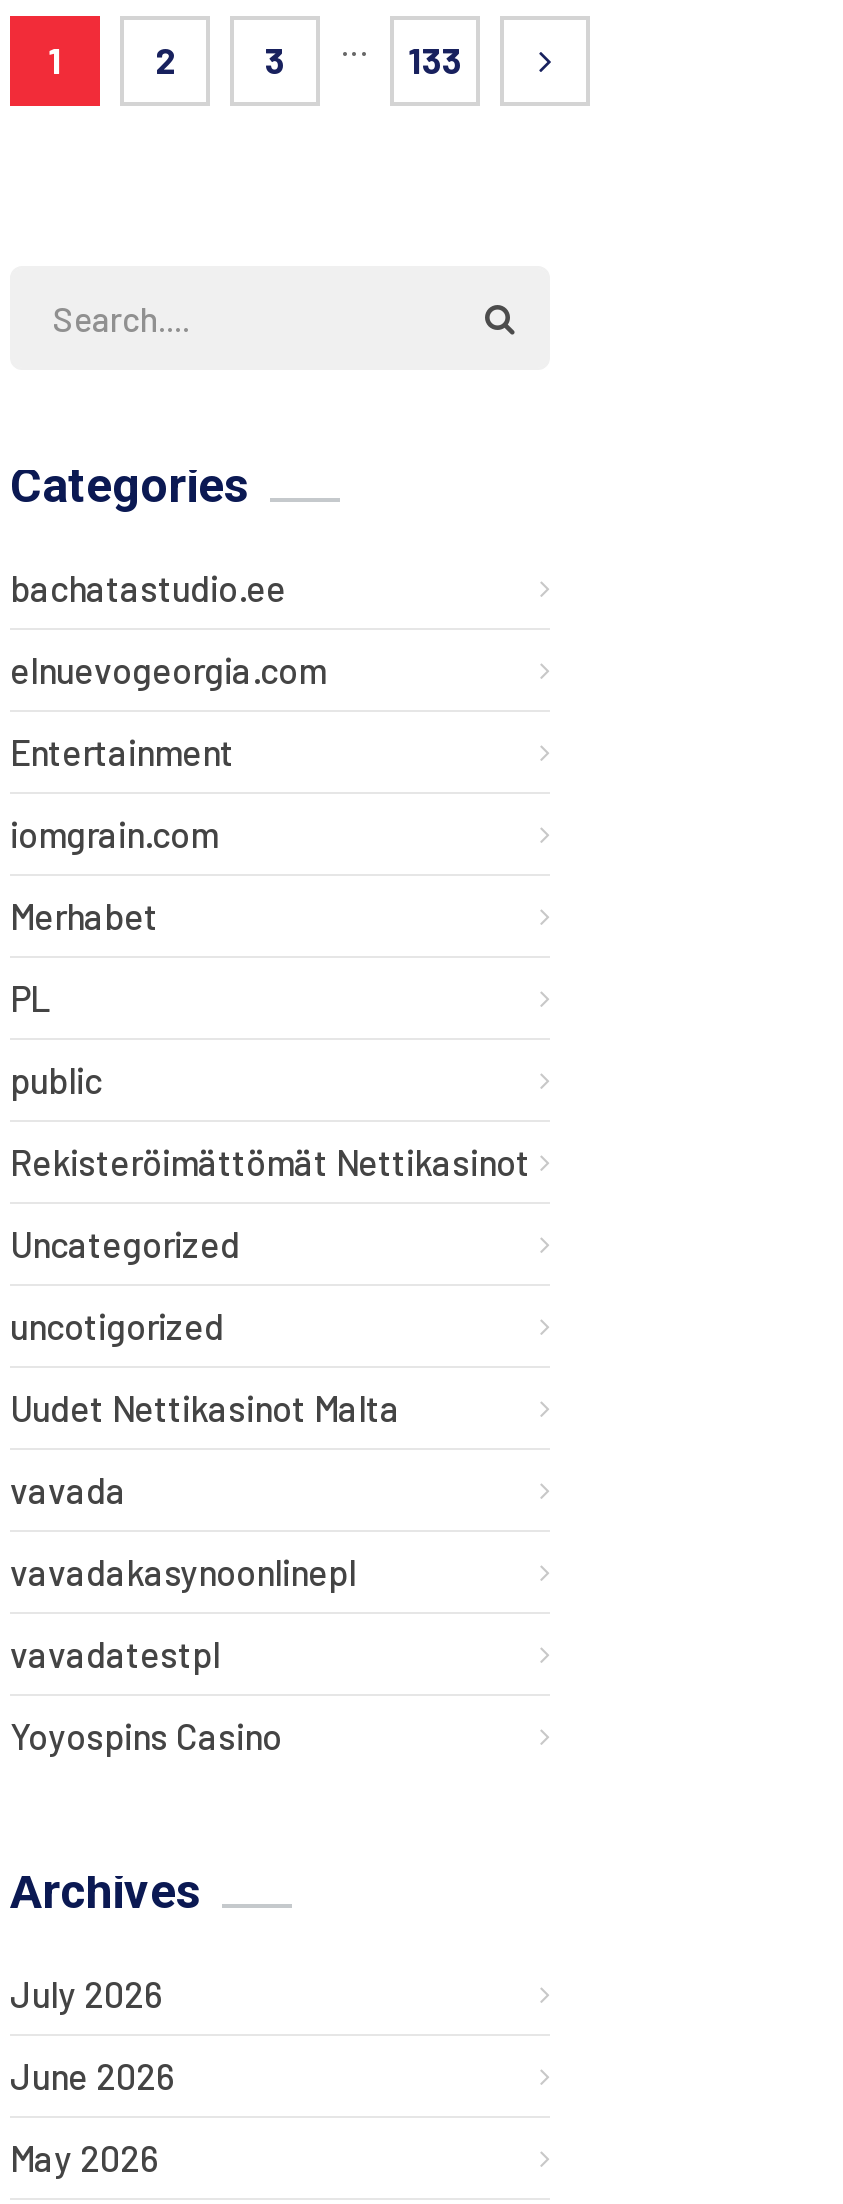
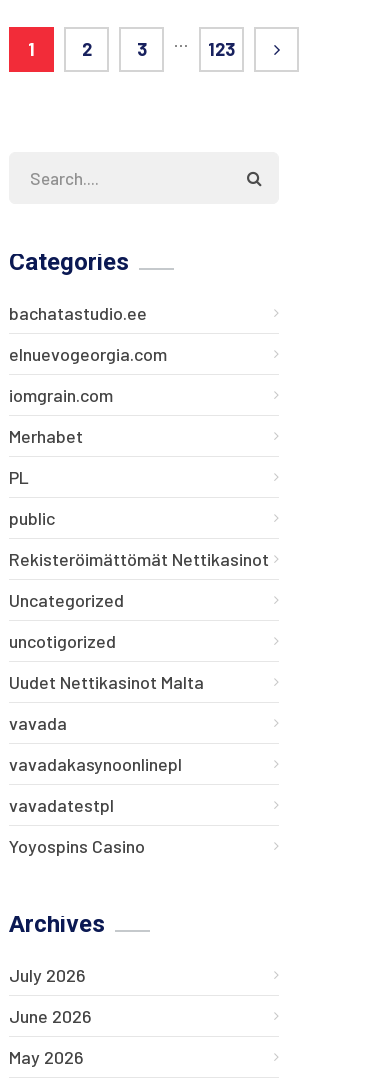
[408,38,462,82] 133 -> [208,38,235,60] 123
[10,730,234,774] Entertainment -> none

